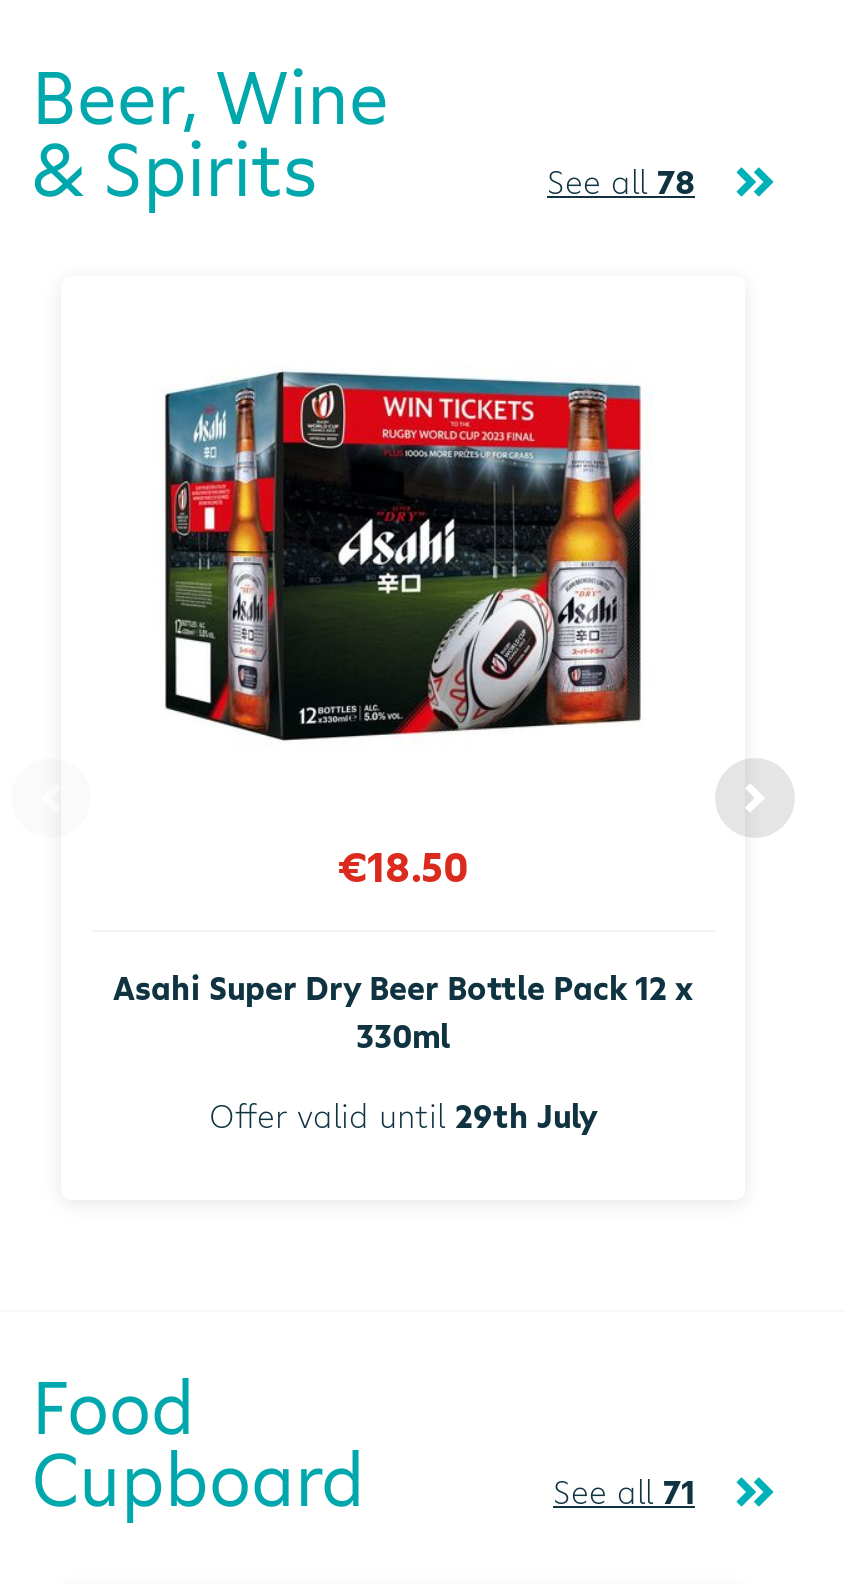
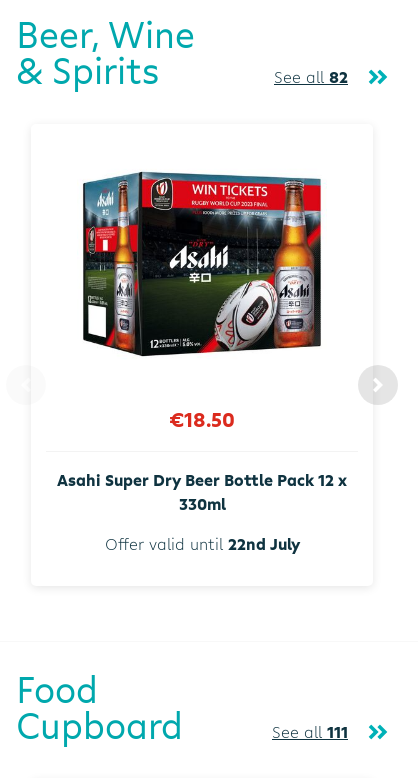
[547,160,695,204] See all 78 -> [274,66,348,88] See all 82
[209,1093,597,1137] Offer valid until 29th July -> [104,533,299,555] Offer valid until 22nd July
[553,1469,695,1513] See all 71 -> [272,721,348,743] See all 111

